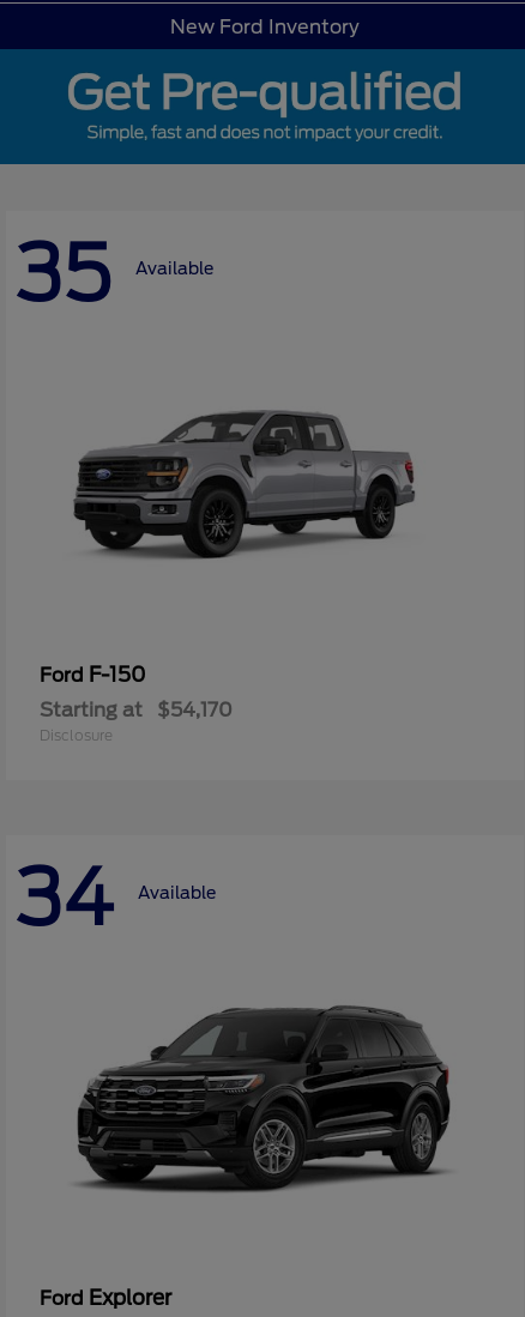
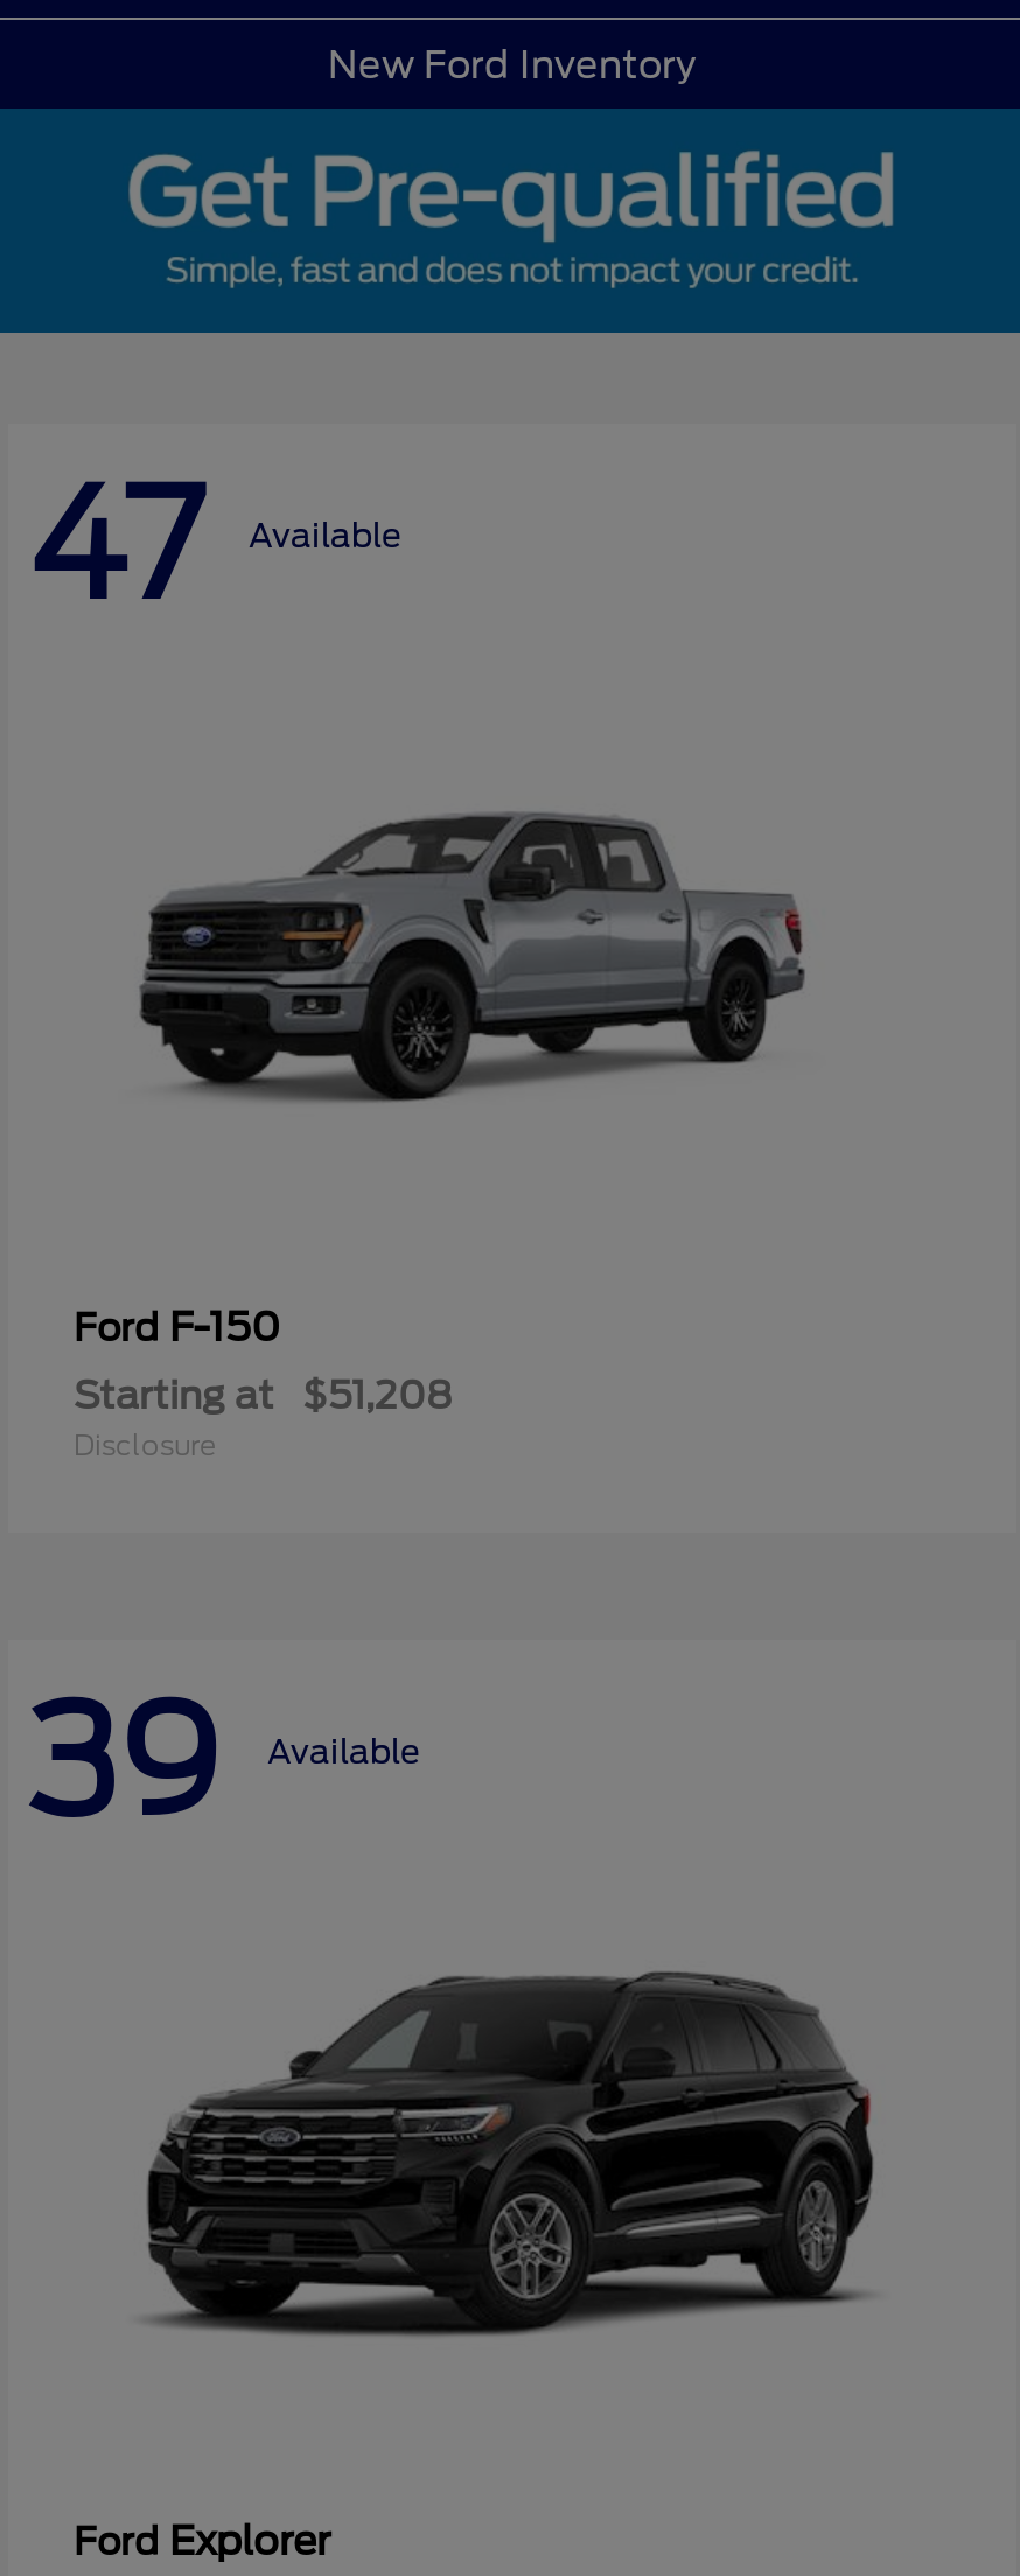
[16,228,213,319] 35 Available -> [27,457,400,634] 47 Available
[40,698,233,721] Starting at $54,170 -> [74,1373,452,1417] Starting at $51,208
[16,852,216,943] 34 Available -> [27,1673,419,1850] 39 Available

